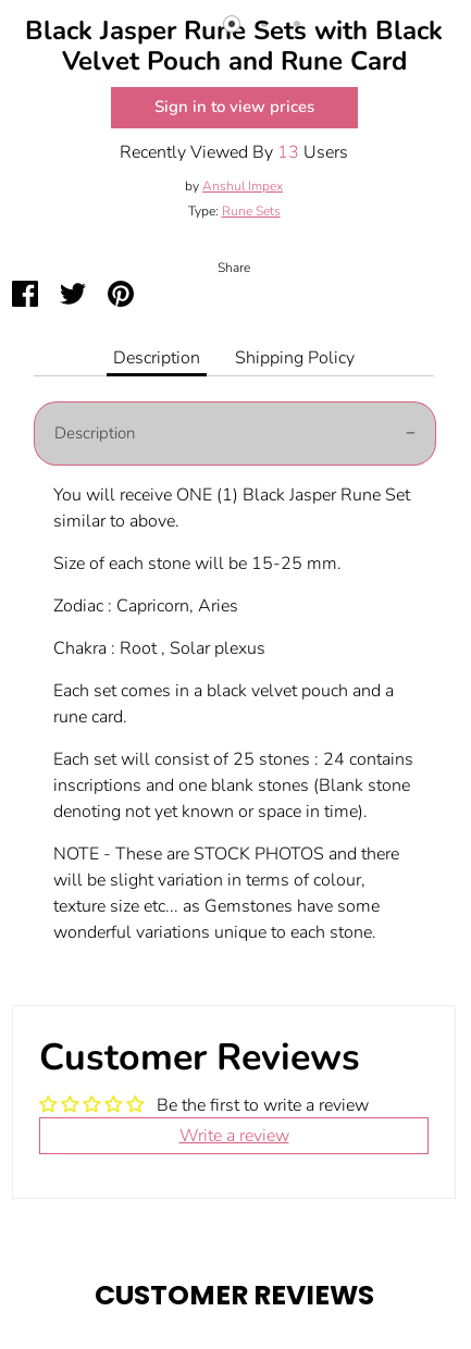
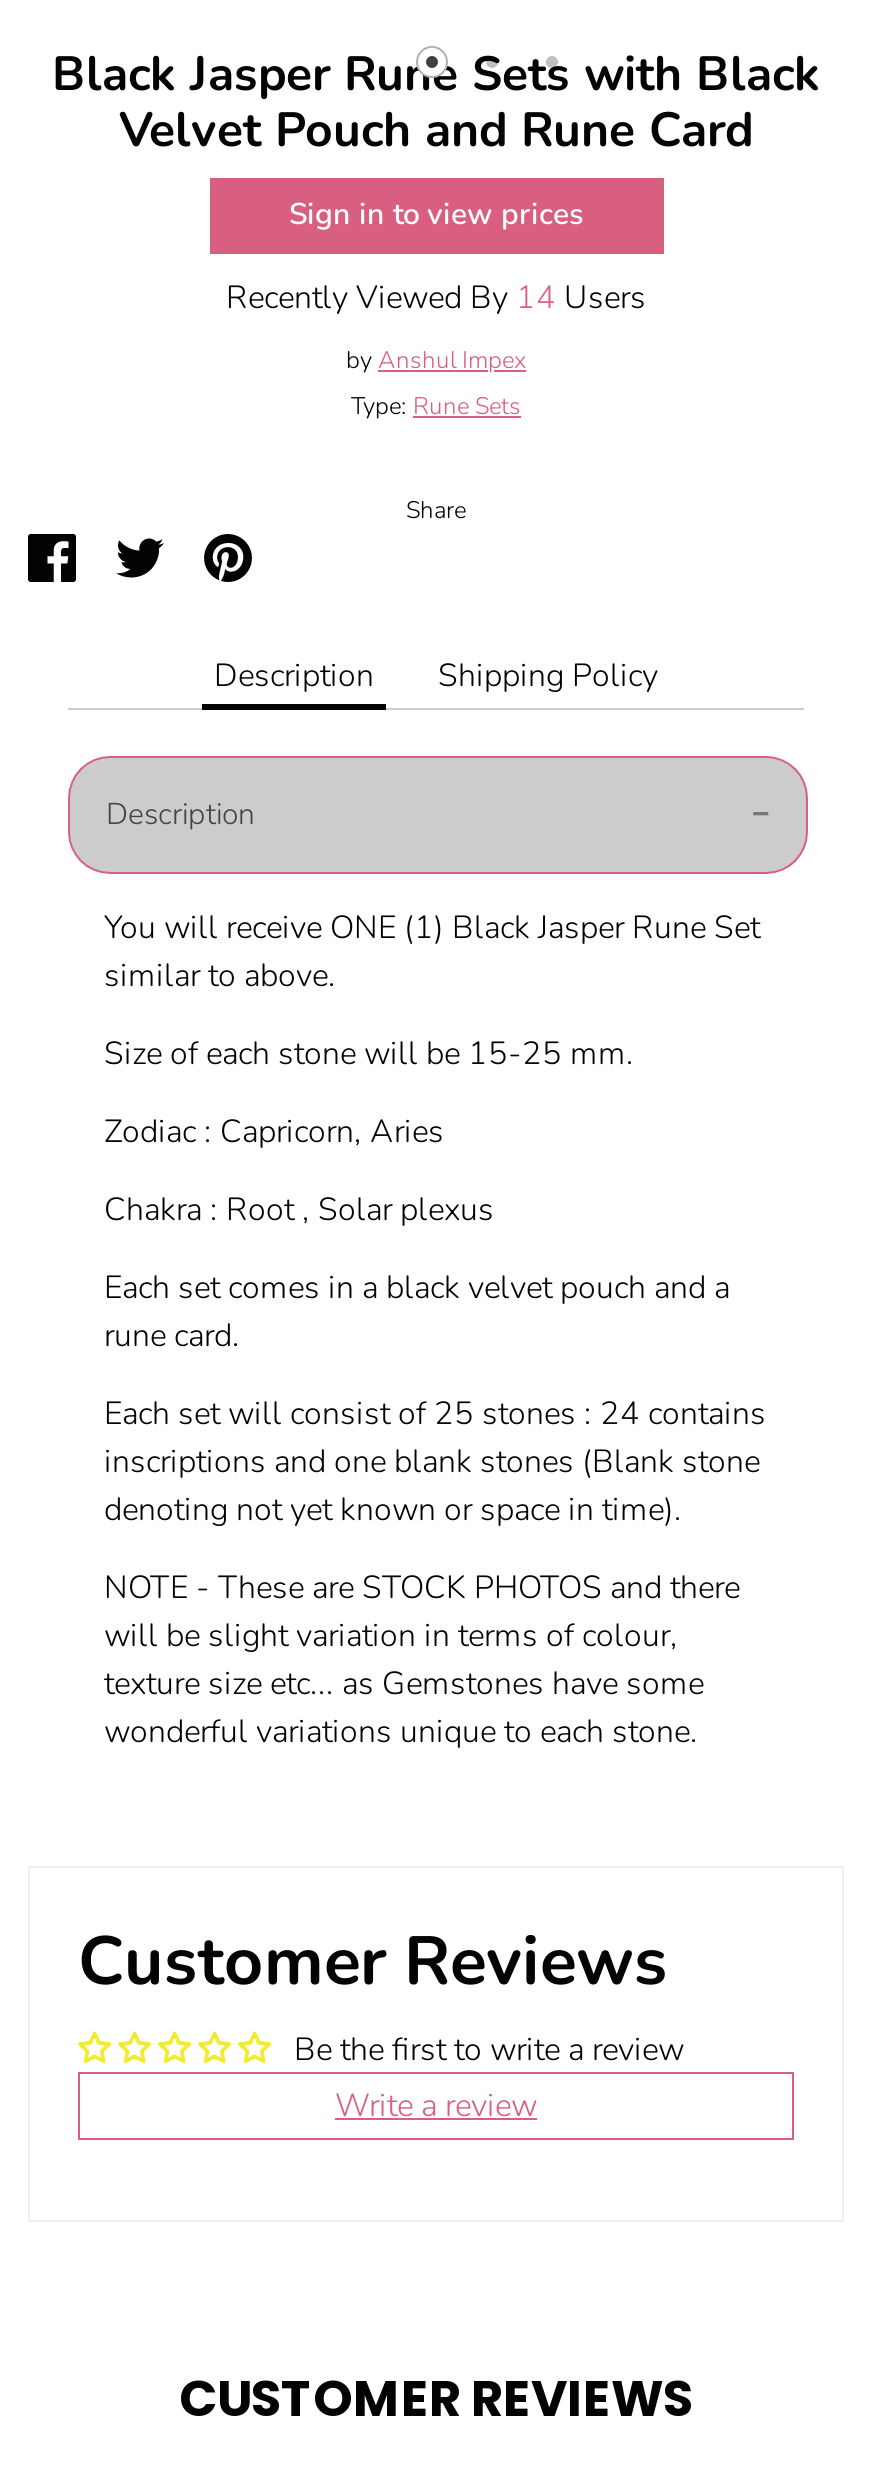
[120,140,348,164] Recently Viewed By 13 Users -> [226,276,646,320] Recently Viewed By 14 Users

